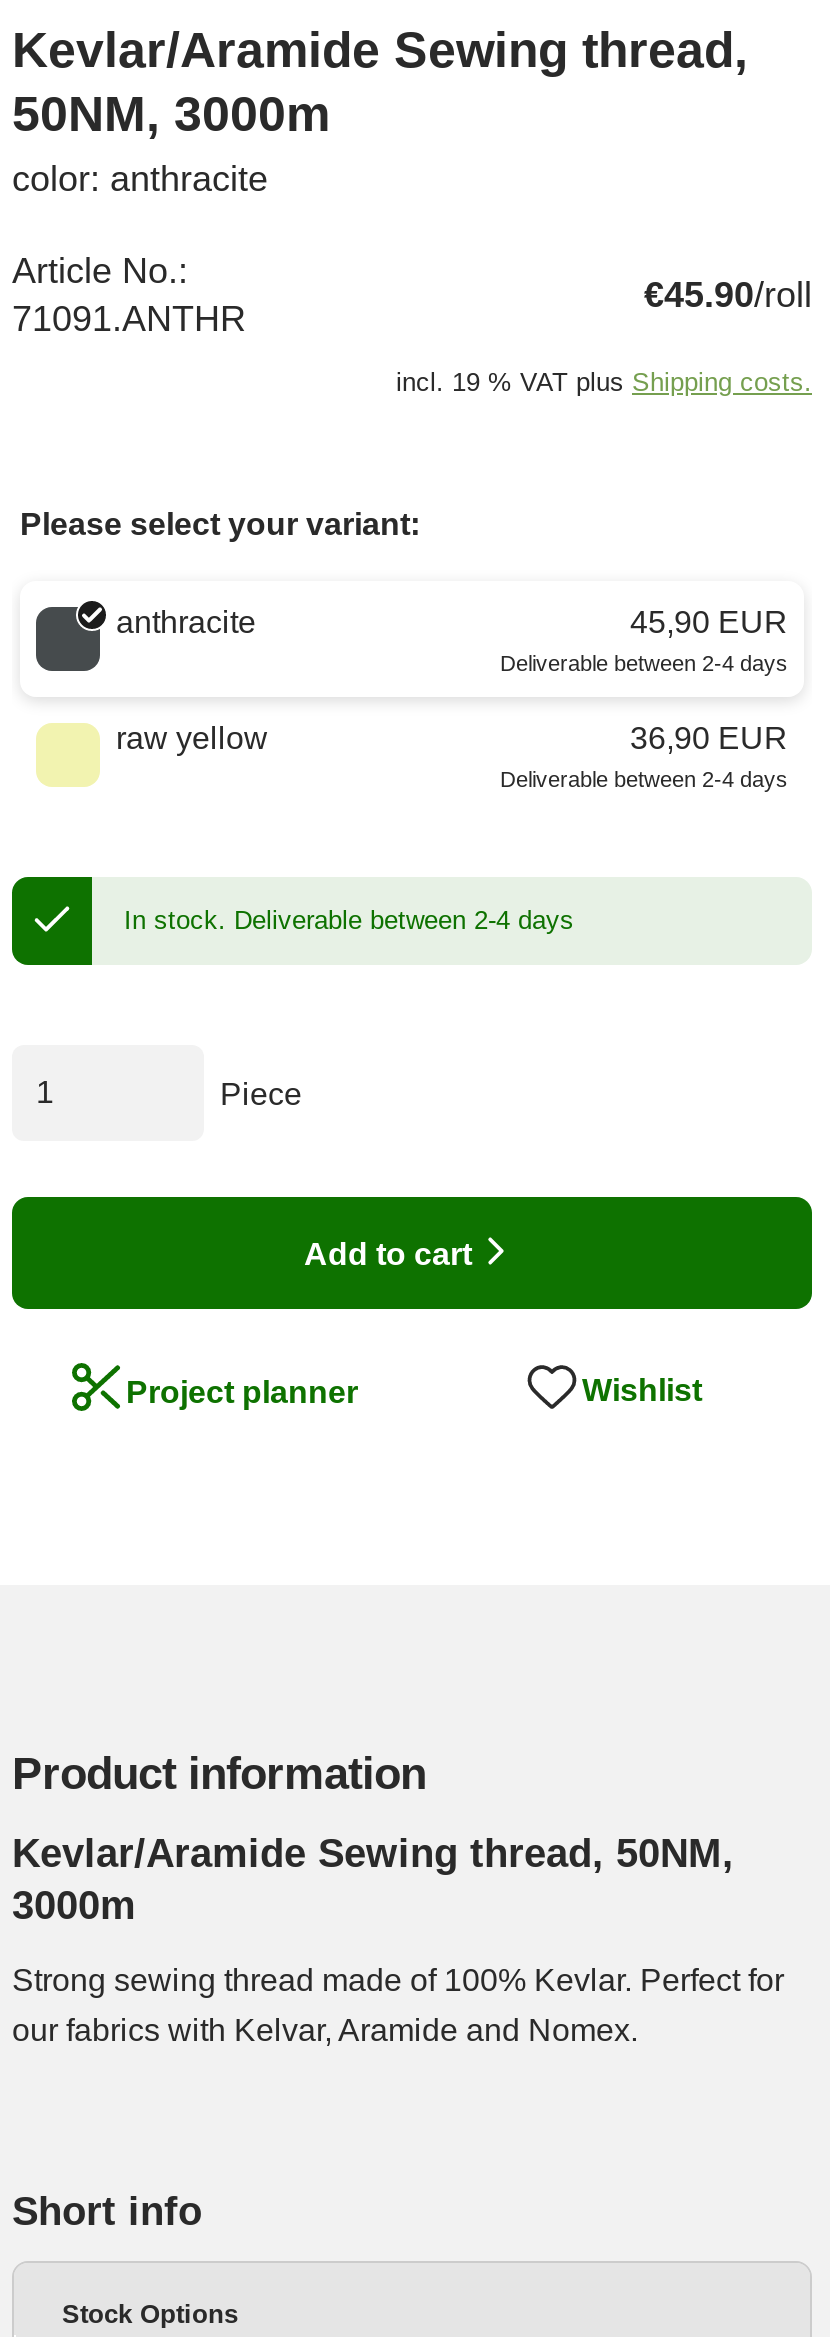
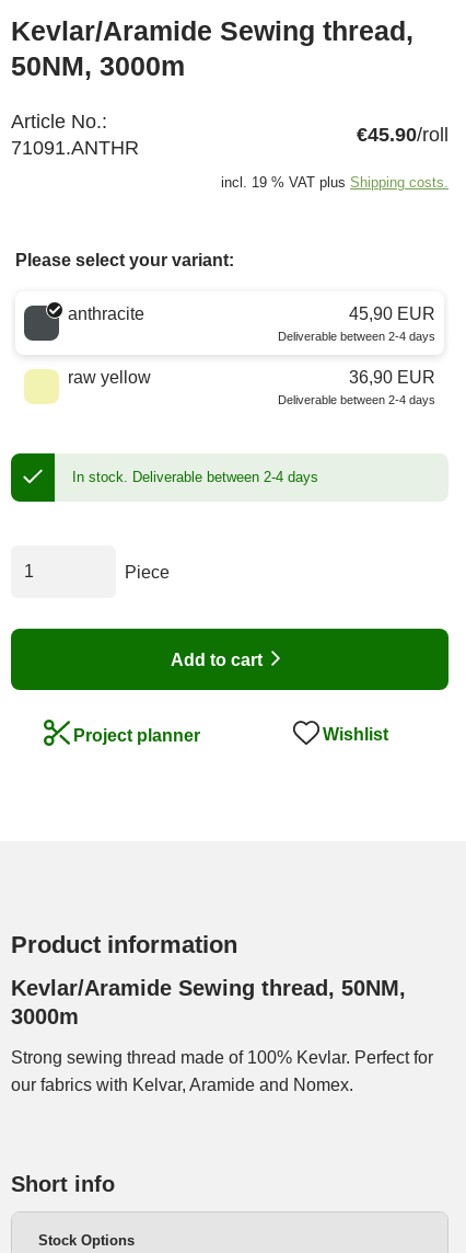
[12,160,268,200] color: anthracite -> none

